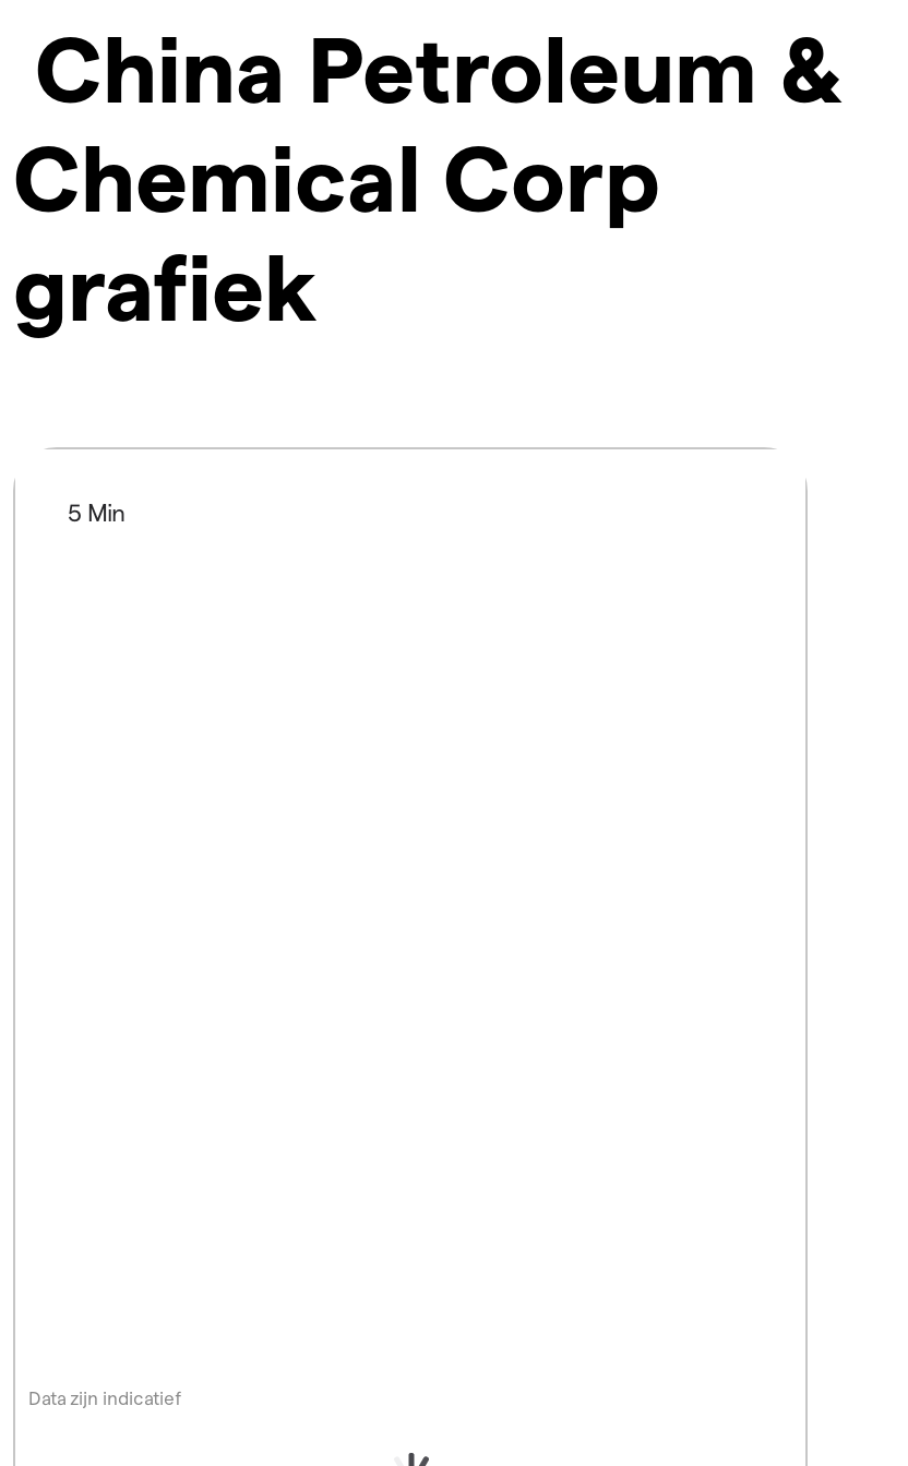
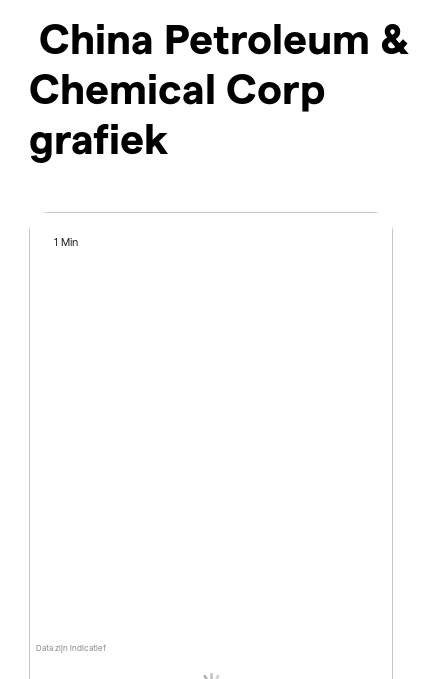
[68,498,125,527] 5 Min -> [54,235,78,248] 1 Min

